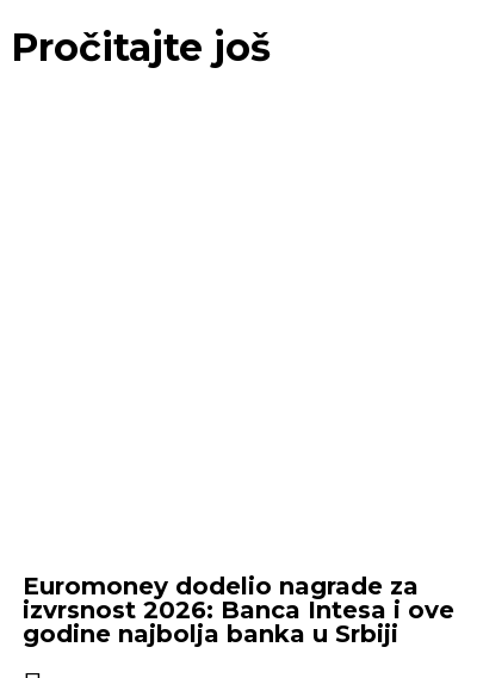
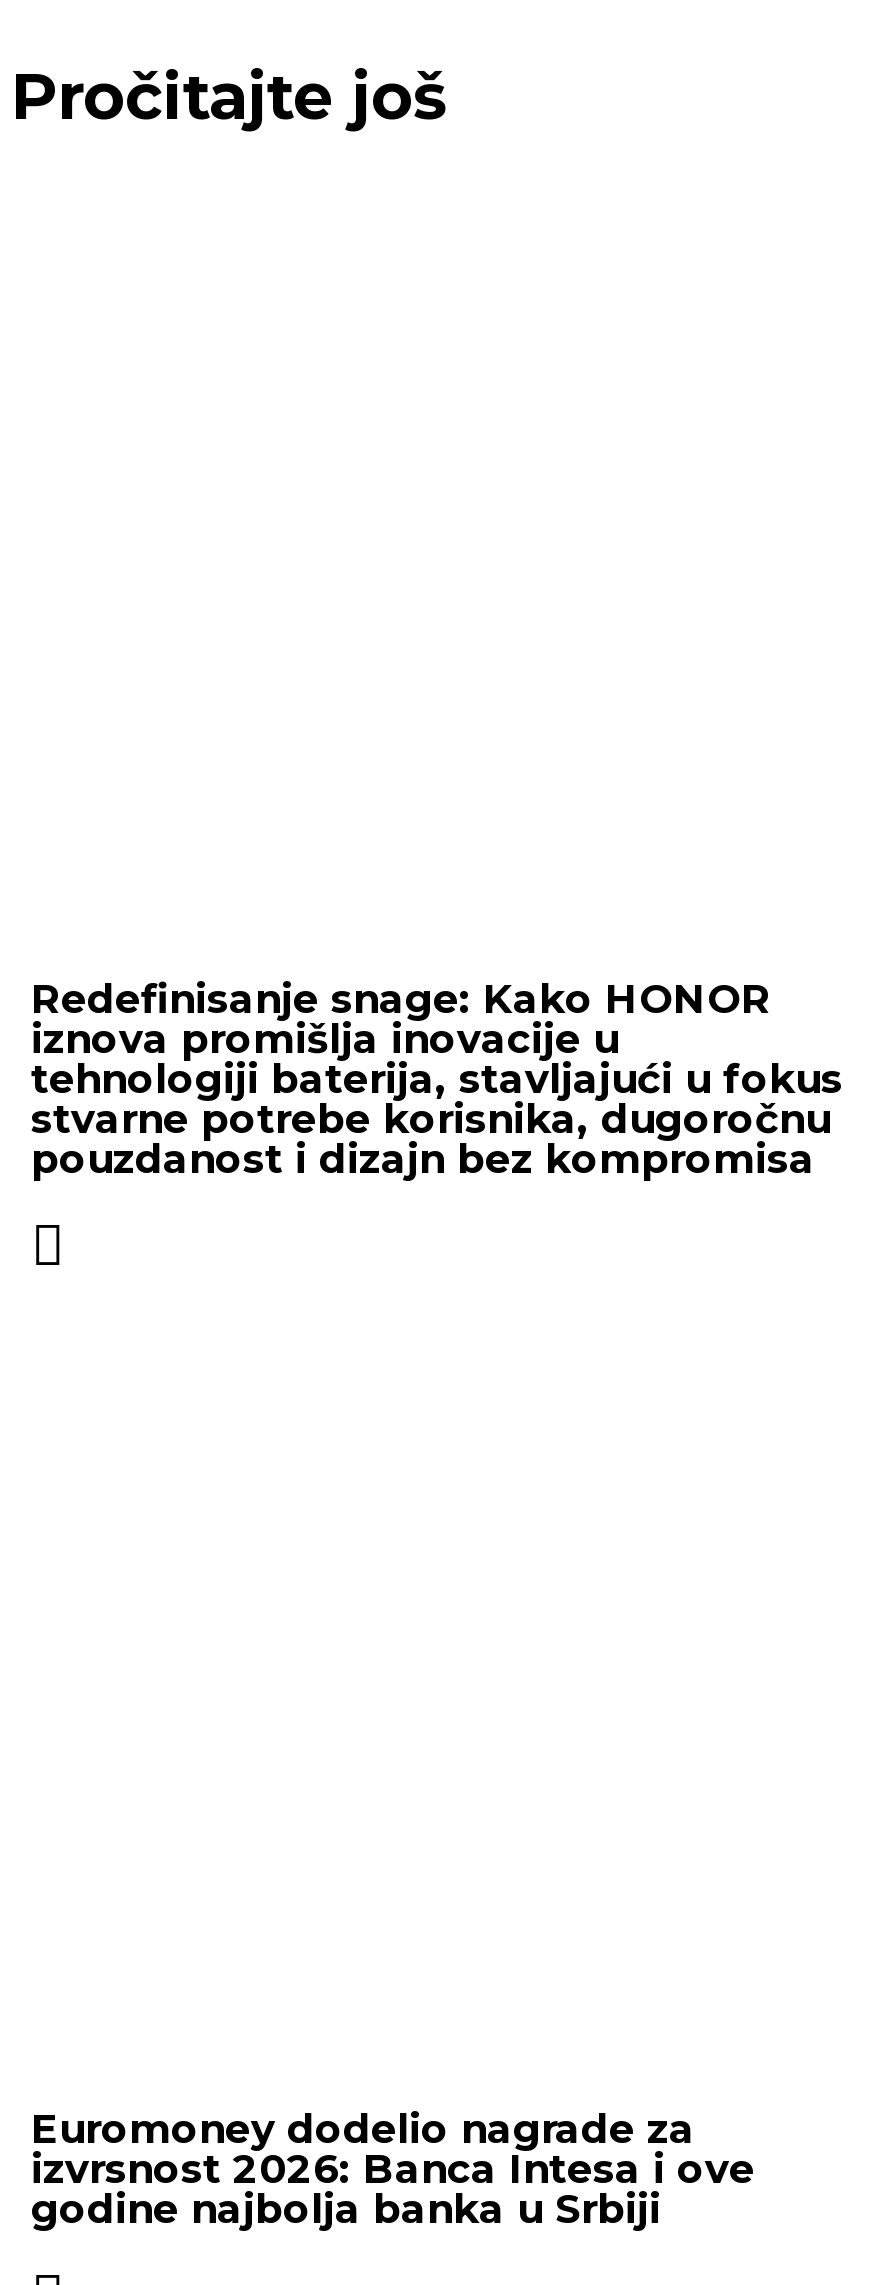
none -> [31,974,843,1182] Redefinisanje snage: Kako HONOR | iznova promišlja inovacije u | tehnologiji baterija, stavljajući u fokus | stvarne potrebe korisnika, dugoročnu | pouzdanost i dizajn bez kompromisa

